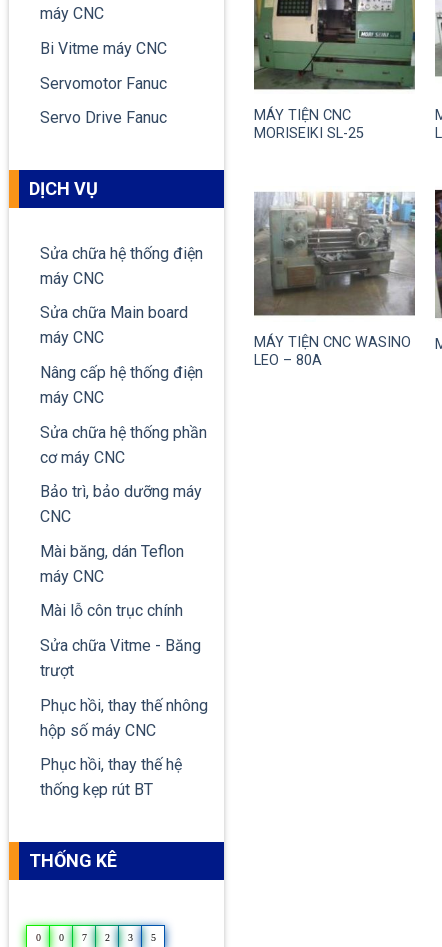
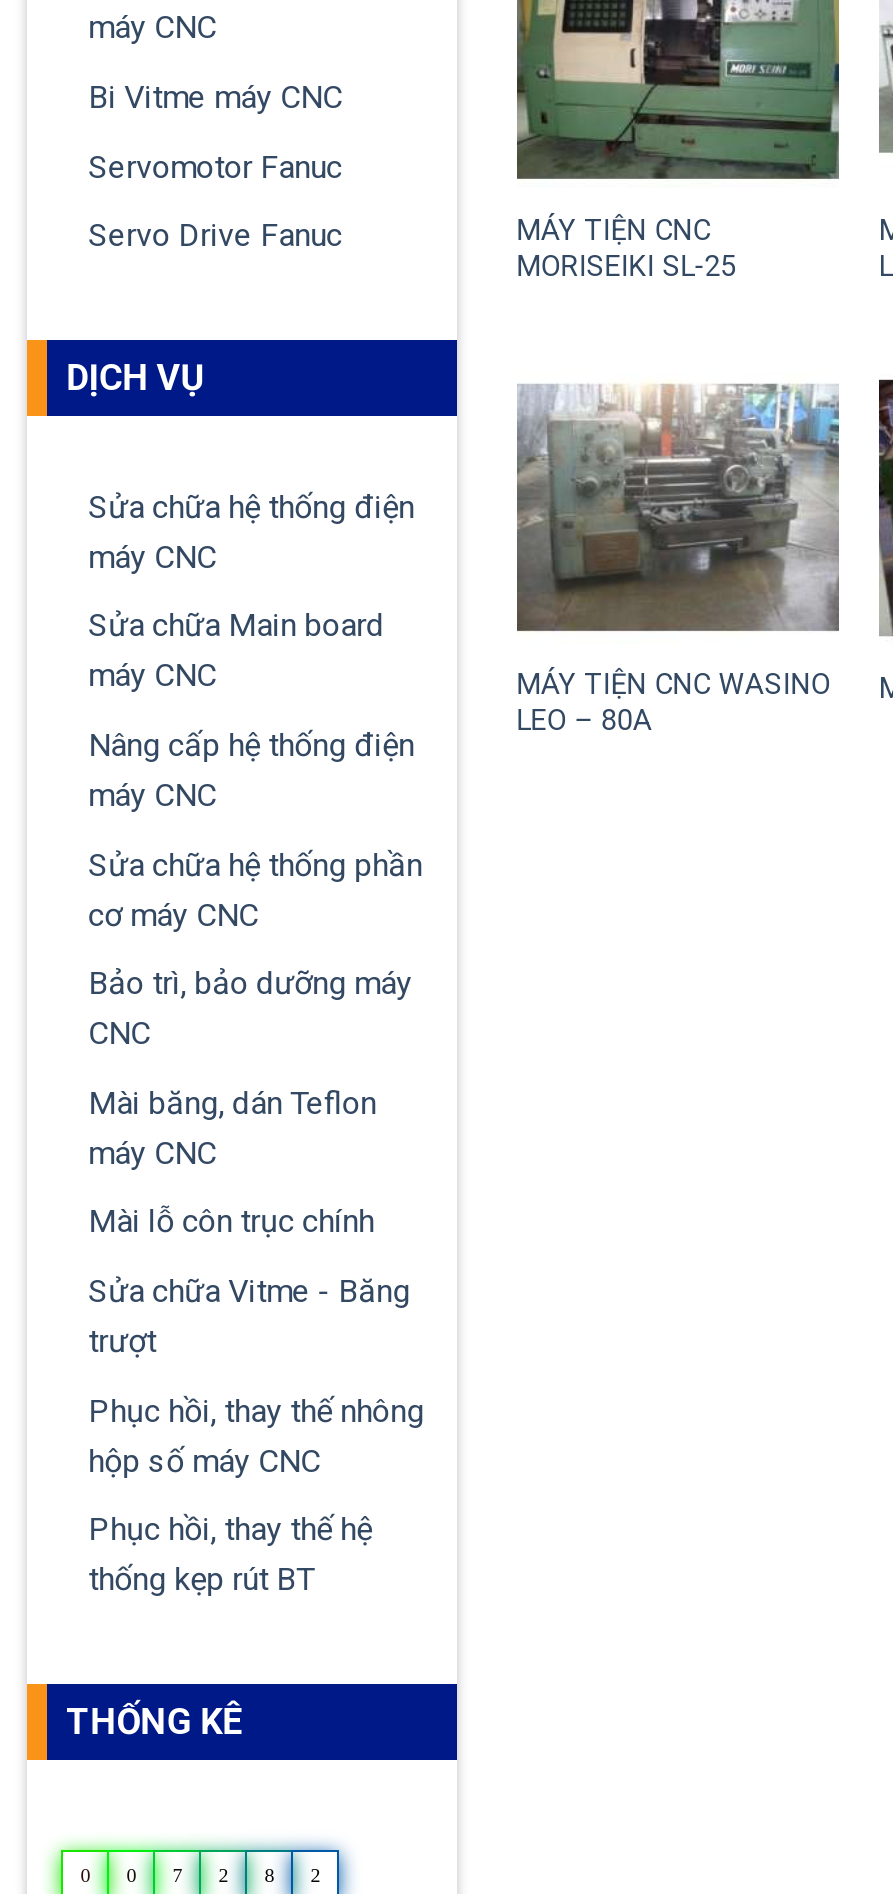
[128,932,133,943] 3 -> [265,1864,275,1886] 8
[151,932,156,943] 5 -> [311,1864,321,1886] 2

